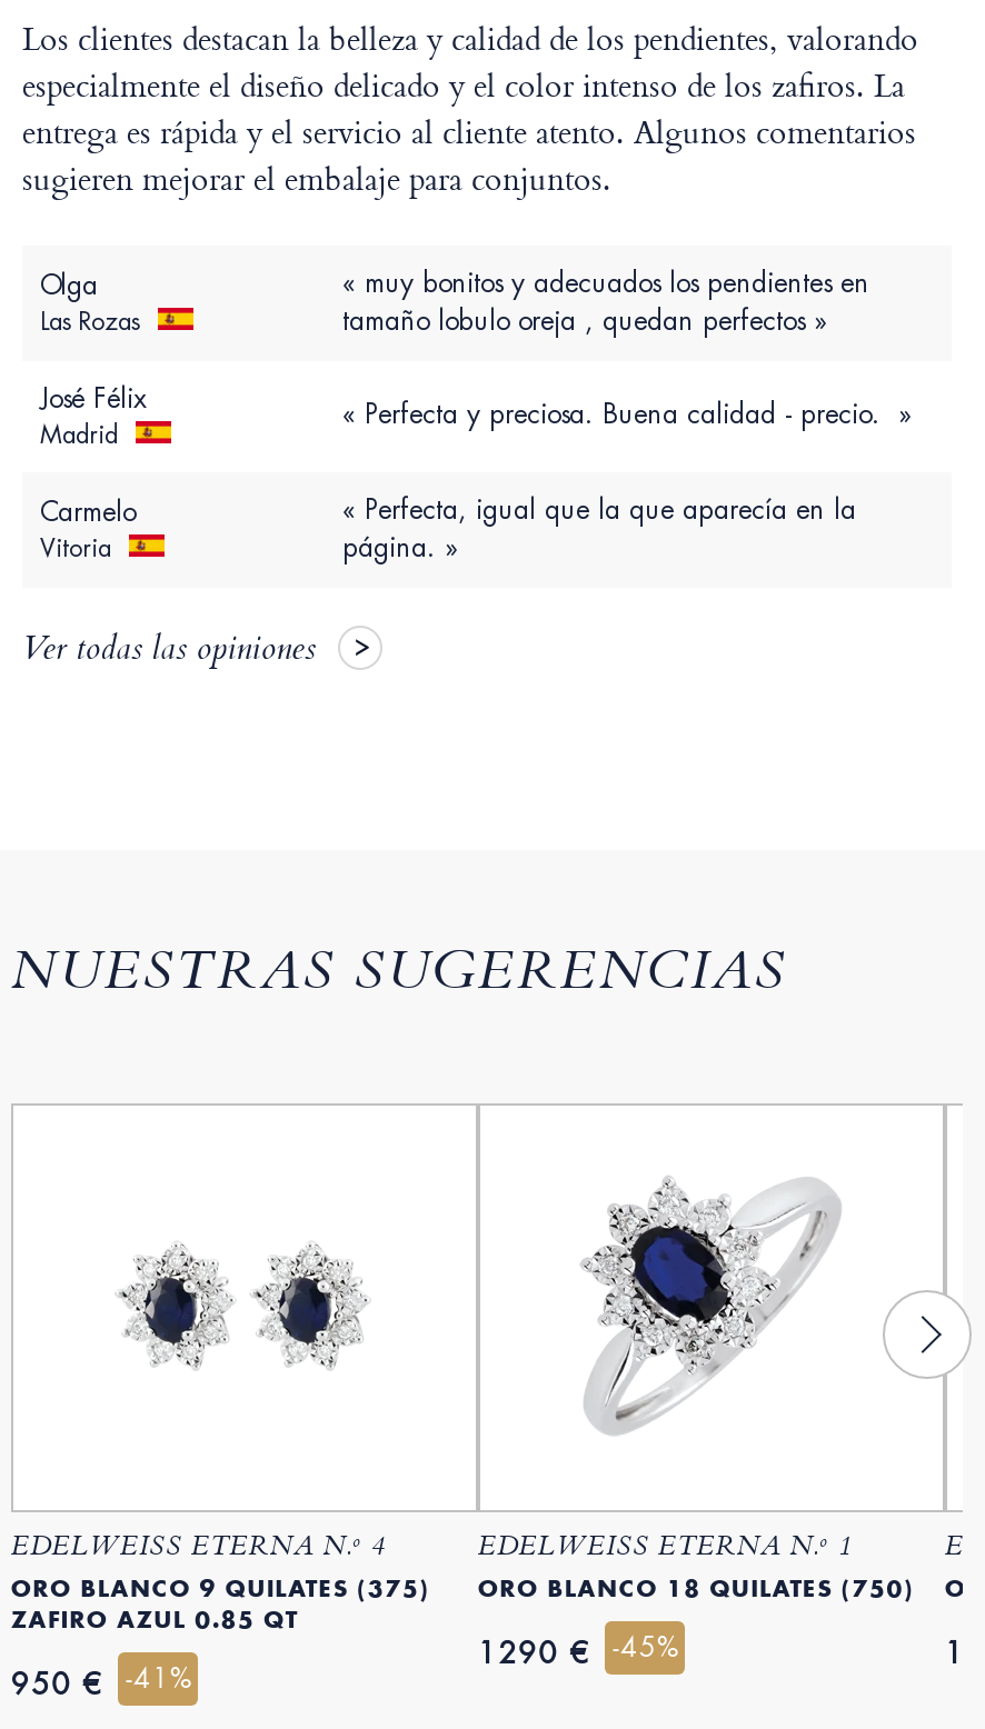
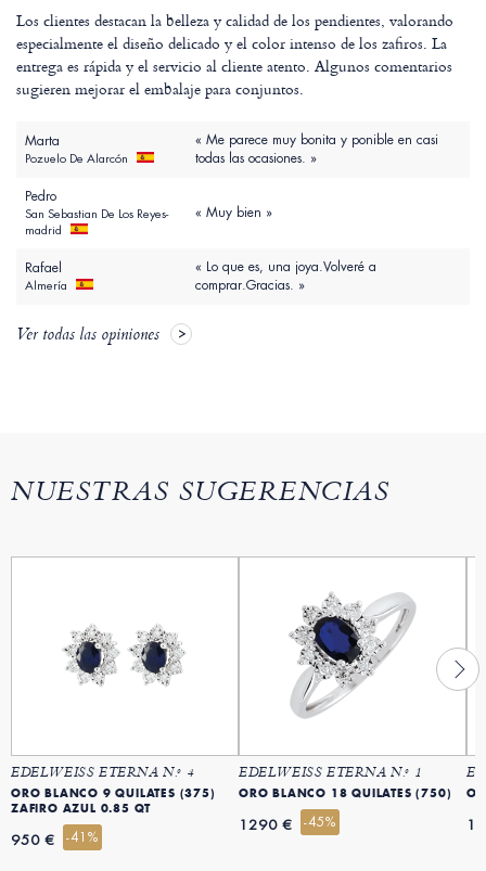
[40,268,147,337] Olga | Las Rozas -> [25,132,131,166] Marta | Pozuelo De Alarcón
[342,266,869,339] « muy bonitos y adecuados los pendientes en | tamaño lobulo oreja , quedan perfectos » -> [195,131,438,167] « Me parece muy bonita y ponible en casi | todas las ocasiones. »
[40,381,147,450] José Félix | Madrid -> [25,188,168,238] Pedro | San Sebastian De Los Reyes- | madrid
[342,397,912,432] « Perfecta y preciosa. Buena calidad - precio. » -> [195,204,272,221] « Muy bien »
[40,494,136,563] Carmelo | Vitoria -> [25,259,71,293] Rafael | Almería
[342,492,856,566] « Perfecta, igual que la que aparecía en la | página. » -> [195,258,376,294] « Lo que es, una joya.Volveré a | comprar.Gracias. »

